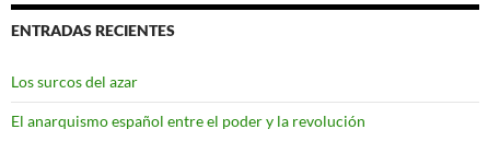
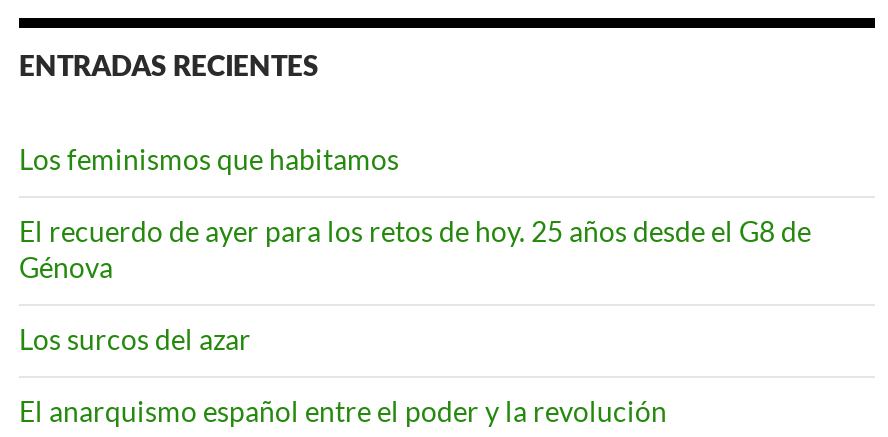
none -> [19,142,811,284] Los feminismos que habitamos | El recuerdo de ayer para los retos de hoy. 25 años desde el G8 de | Génova

